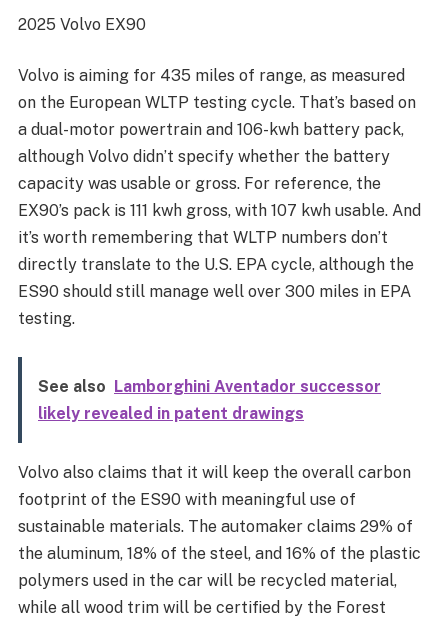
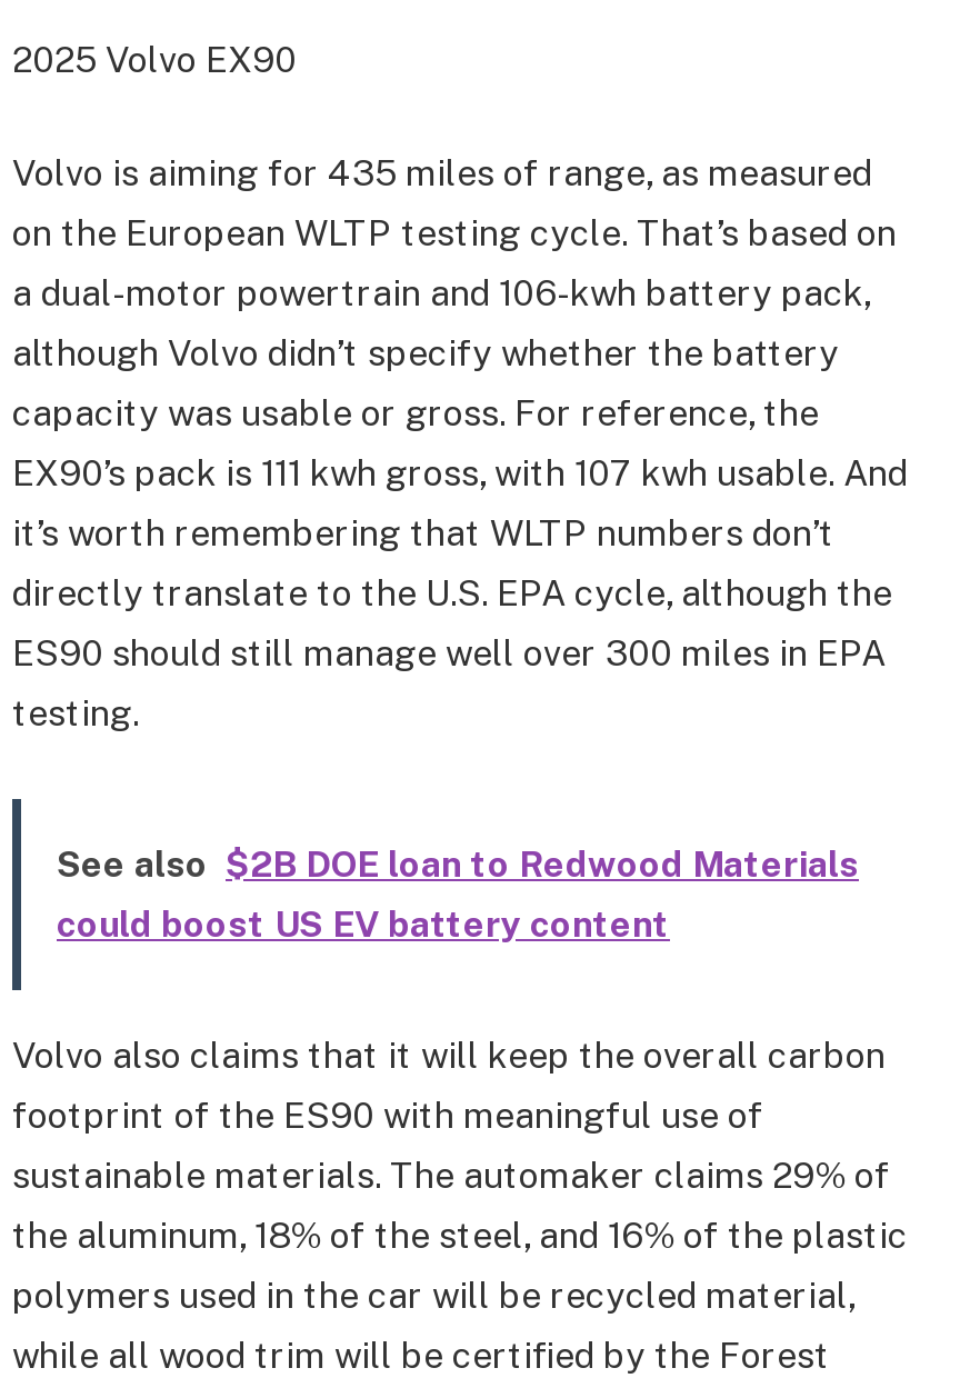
[38,377,381,423] See also Lamborghini Aventador successor | likely revealed in patent drawings -> [57,843,859,946] See also $2B DOE loan to Redwood Materials | could boost US EV battery content

